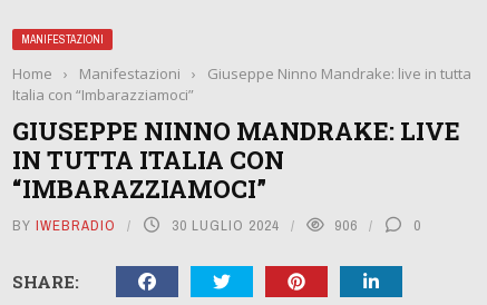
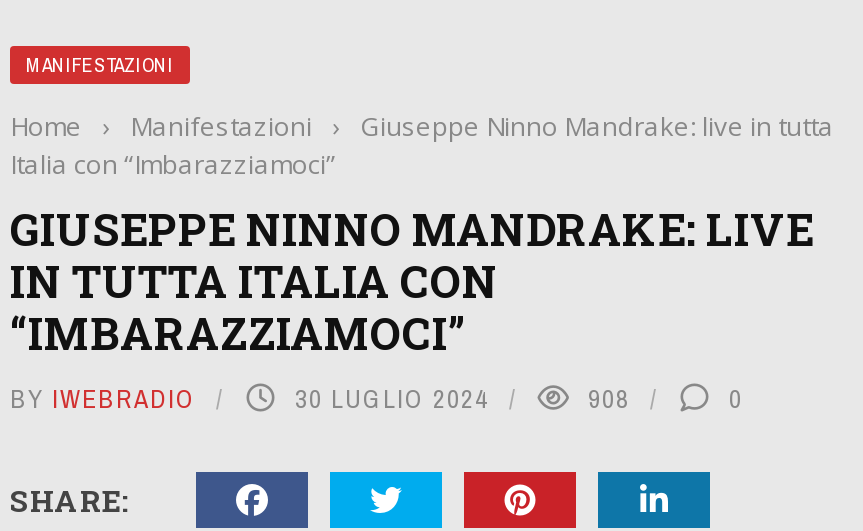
[334,216,358,235] 906 -> [588,382,630,416] 908

